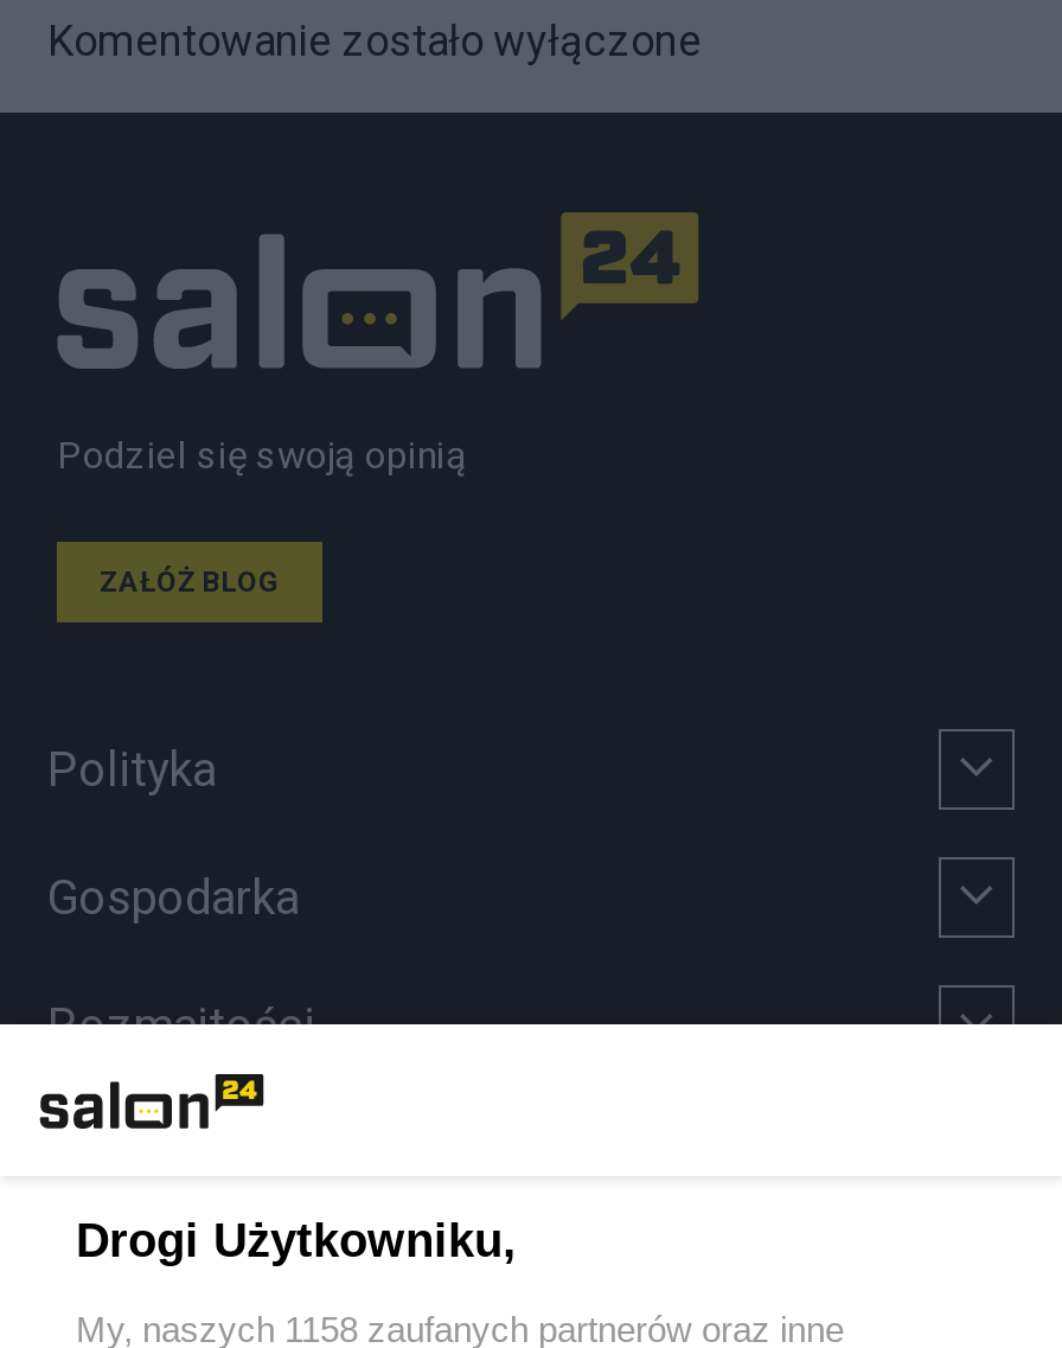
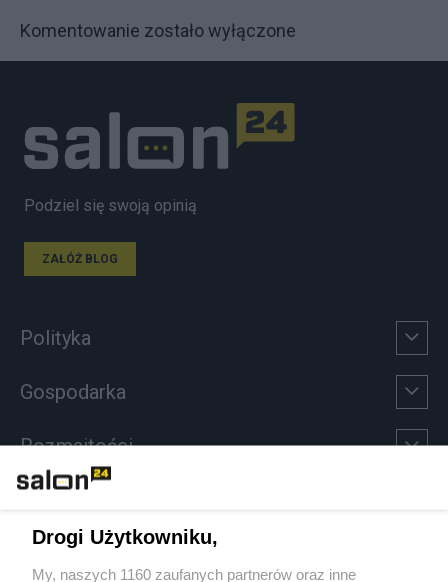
[76,1308,844,1348] My, naszych 1158 zaufanych partnerów oraz inne -> [32,565,356,582] My, naszych 1160 zaufanych partnerów oraz inne

